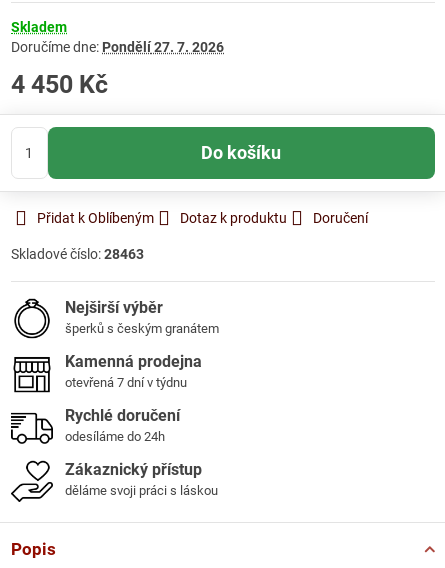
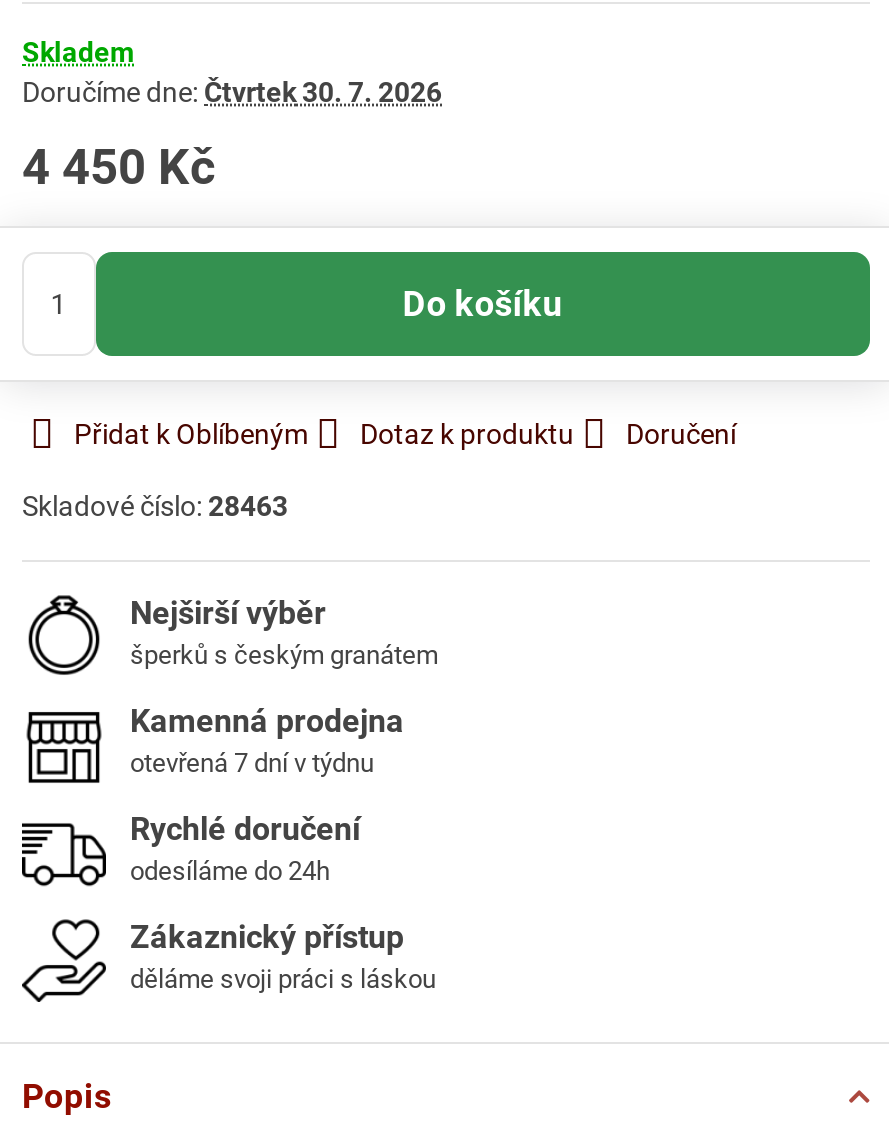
[11,39,224,55] Doručíme dne: Pondělí 27. 7. 2026 -> [22,76,442,108] Doručíme dne: Čtvrtek 30. 7. 2026

